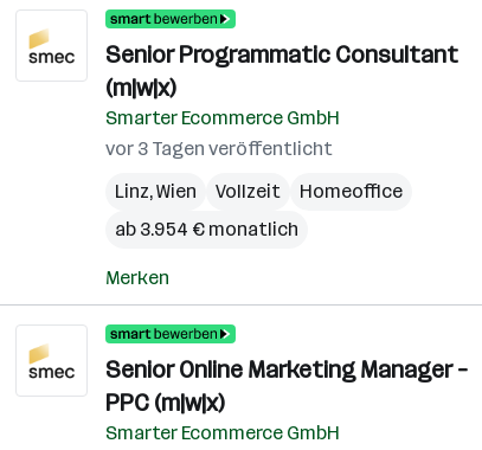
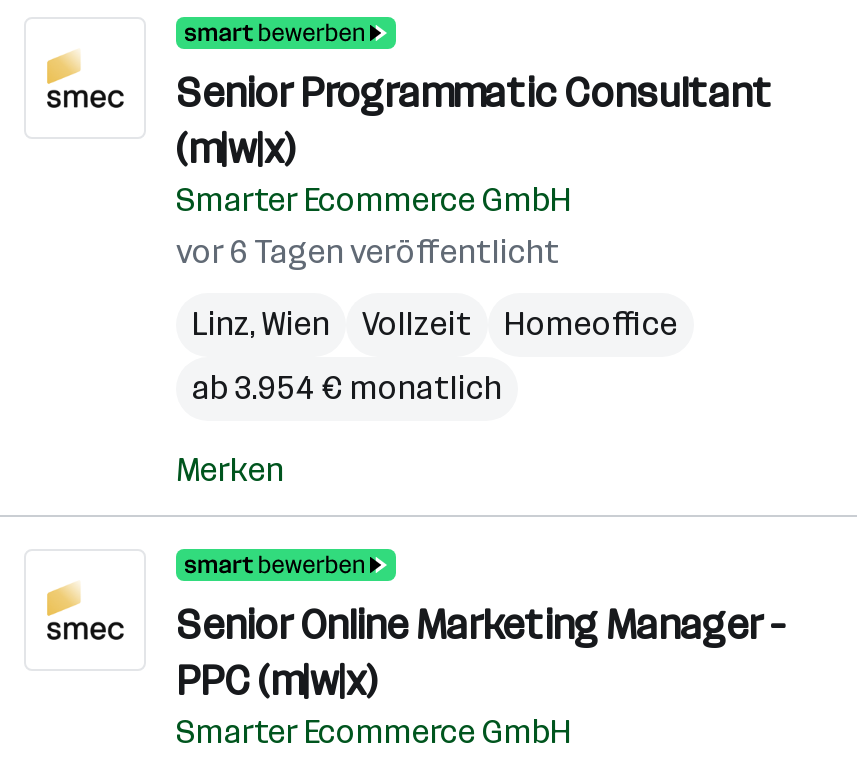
[105,137,333,160] vor 3 Tagen veröffentlicht -> [176,233,560,271] vor 6 Tagen veröffentlicht

